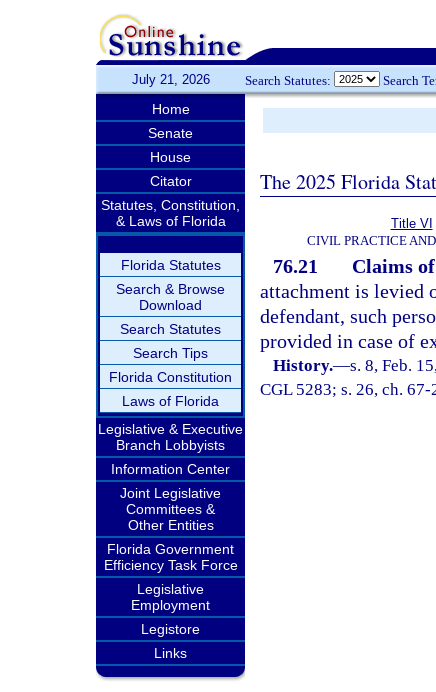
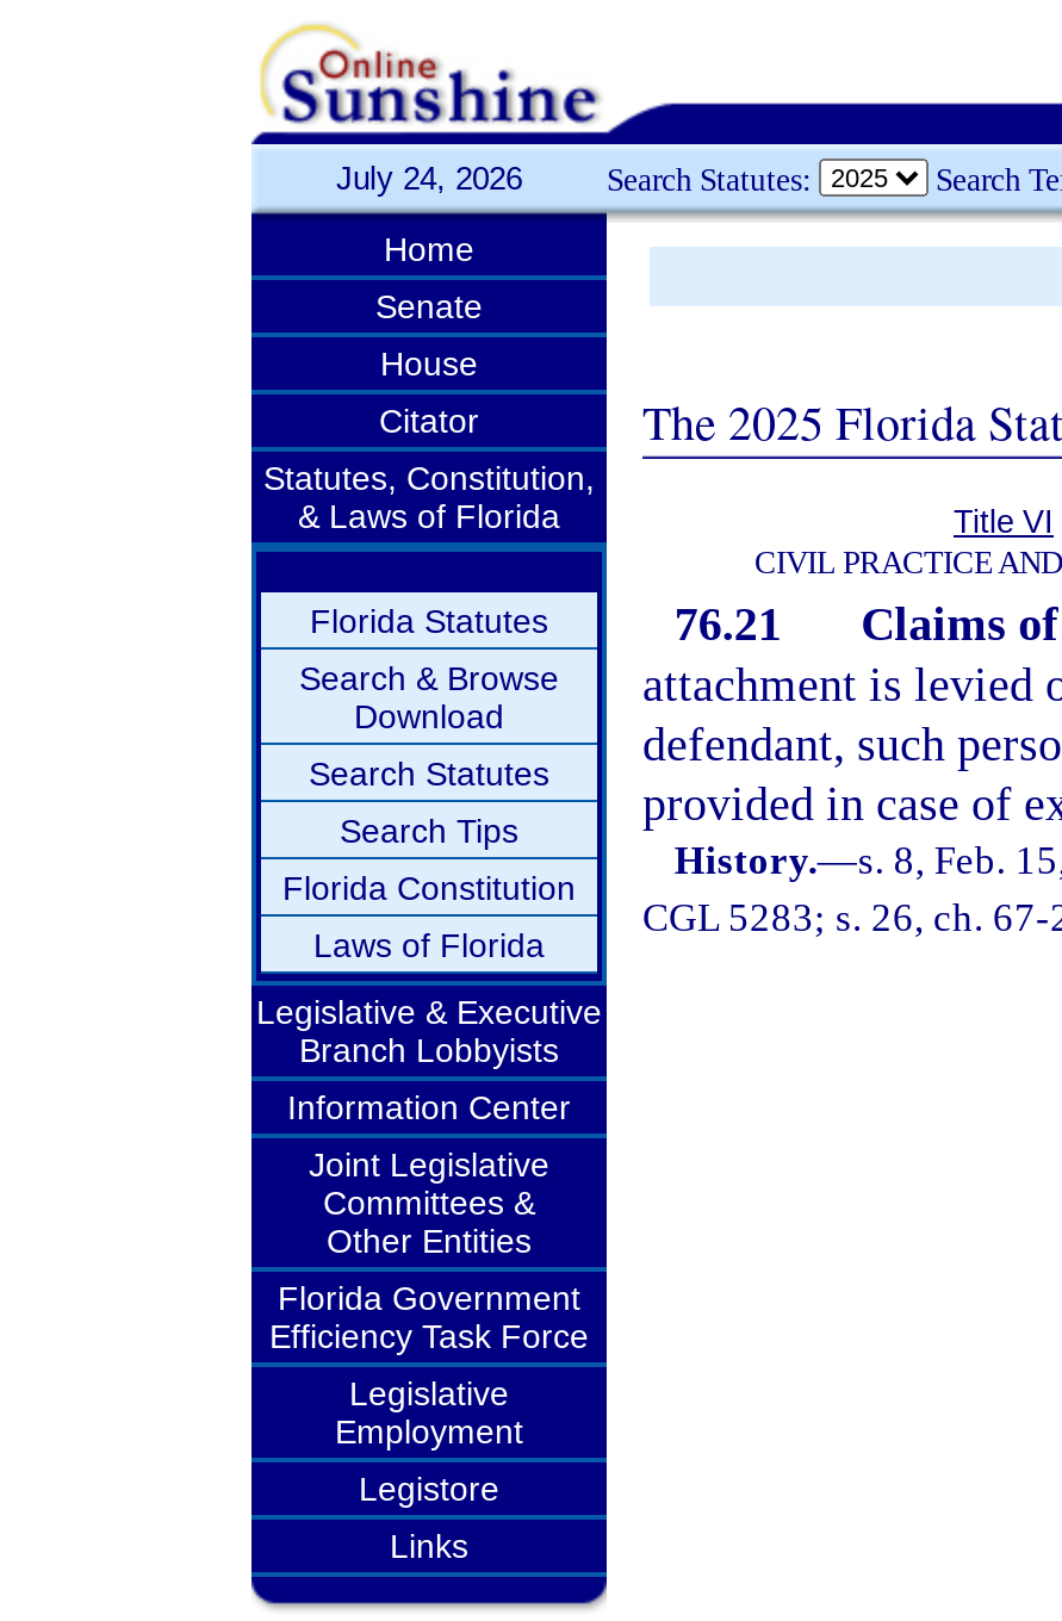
[131,72,209,87] July 21, 2026 -> [336,161,522,197] July 24, 2026

